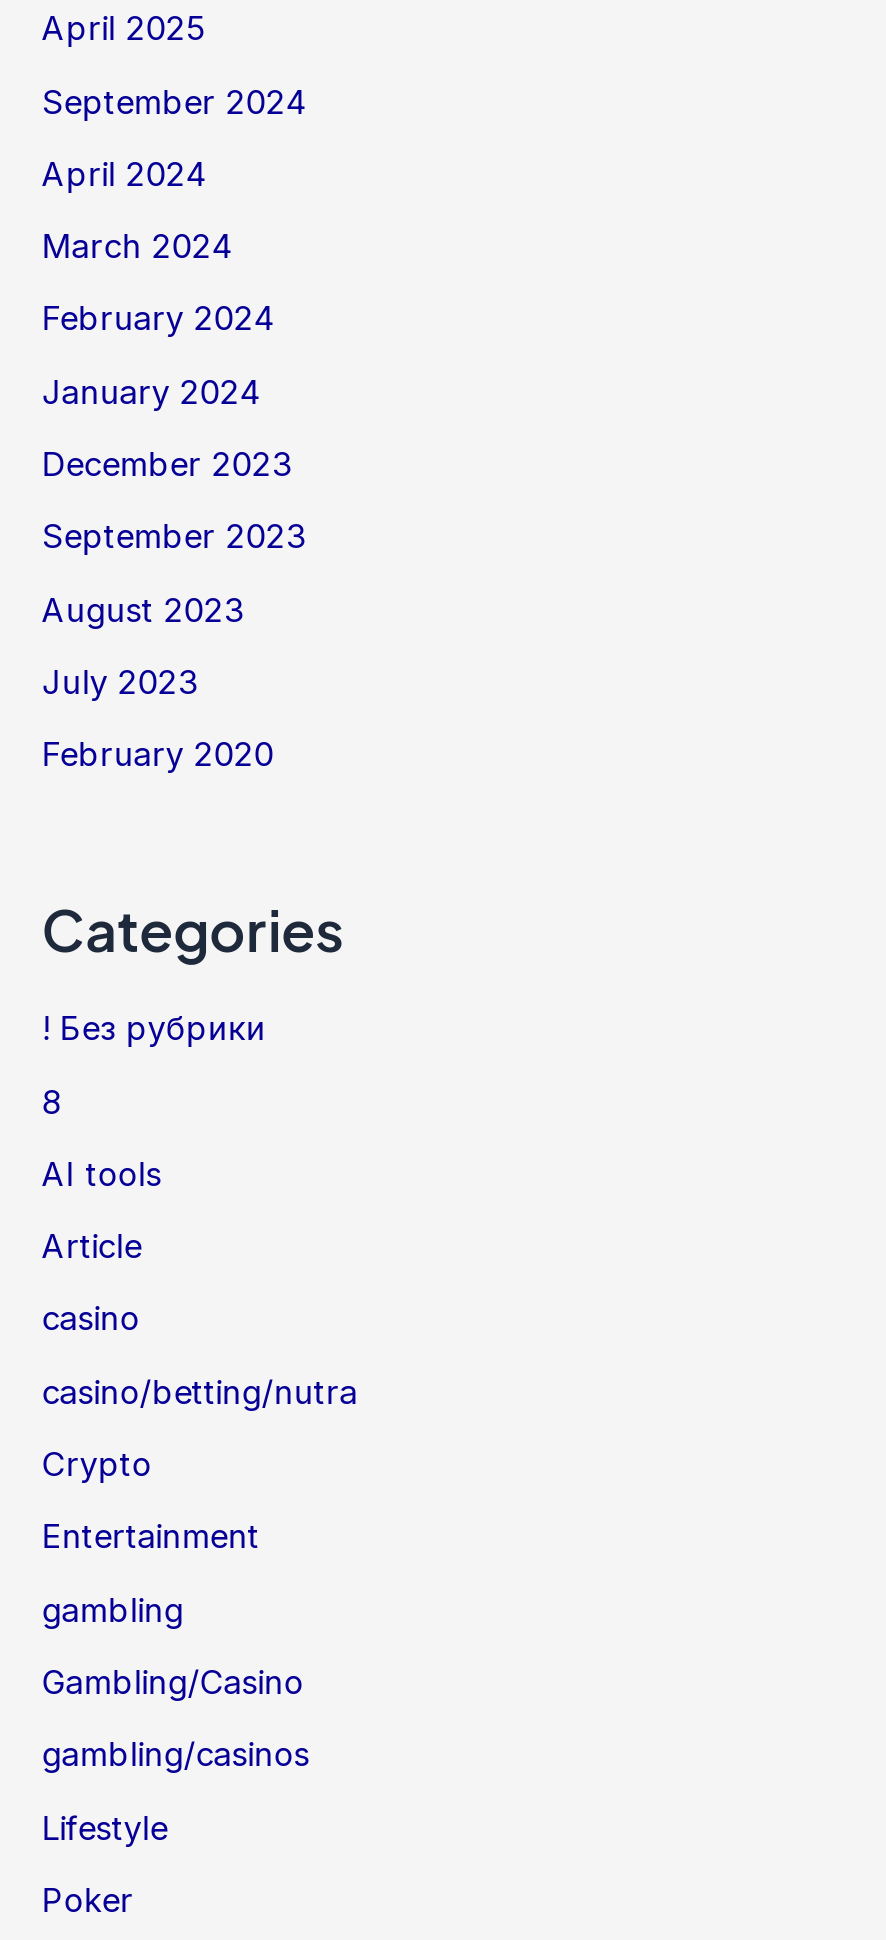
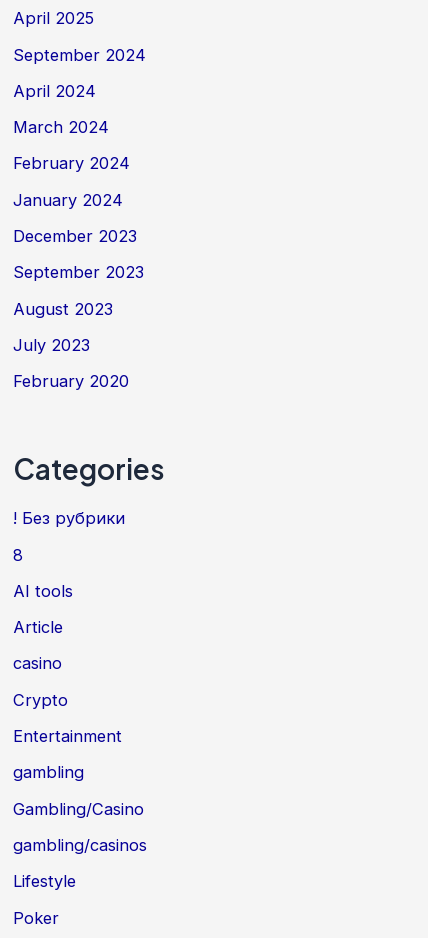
[42,1371,358,1411] casino/betting/nutra -> none

